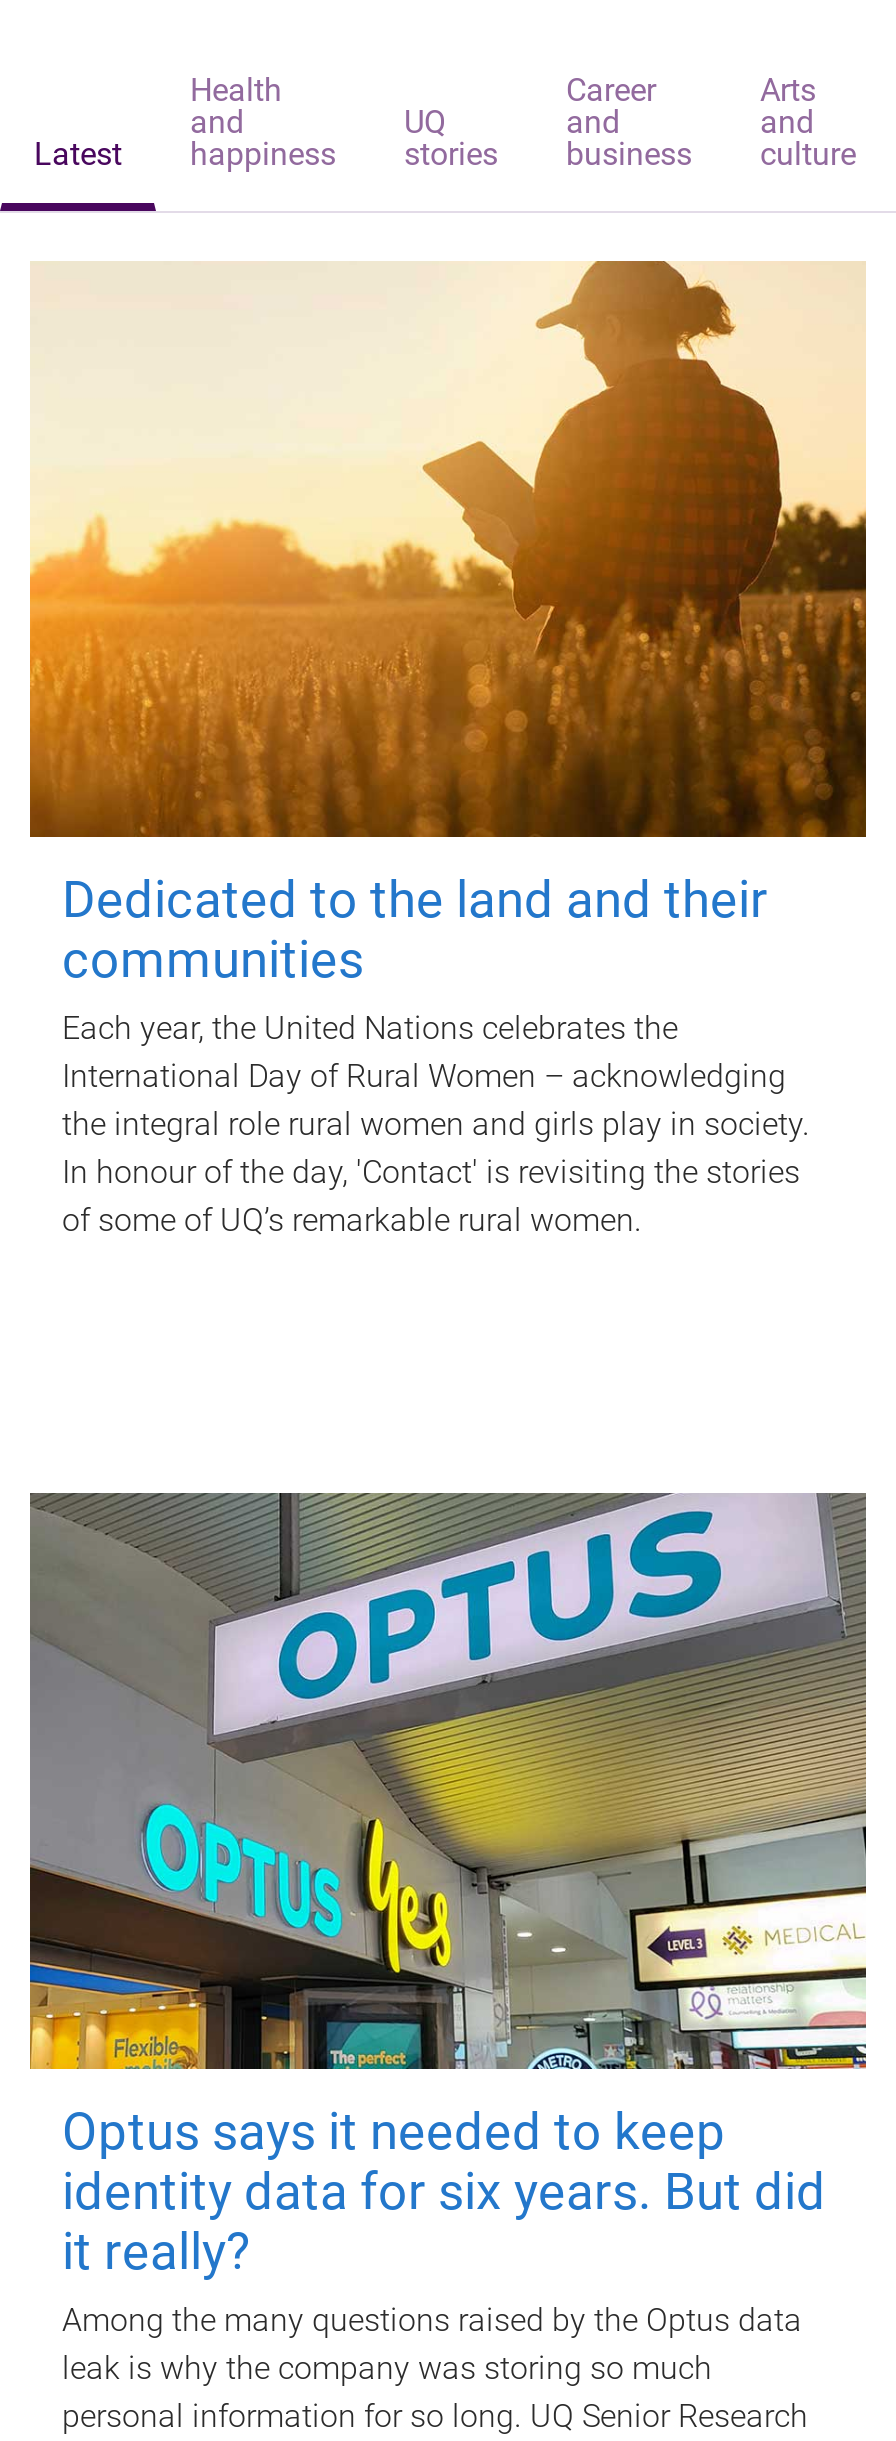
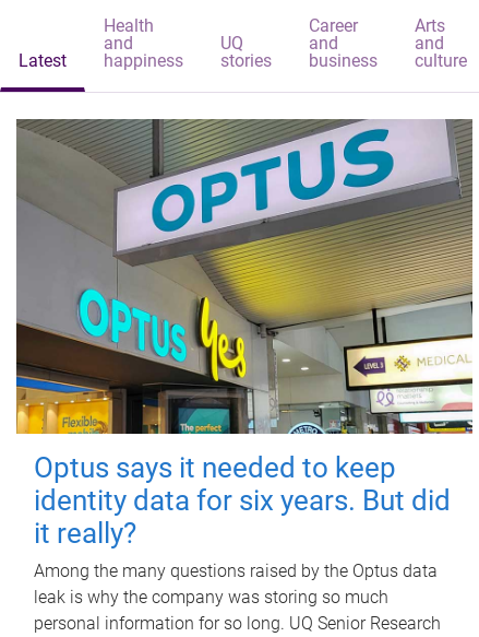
[28,261,868,1239] [image] | Dedicated to the land and their | communities | Each year, the United Nations celebrates the | International Day of Rural Women – acknowledging | the integral role rural women and girls play in society. | In honour of the day, 'Contact' is revisiting the stories | of some of UQ’s remarkable rural women. -> none

